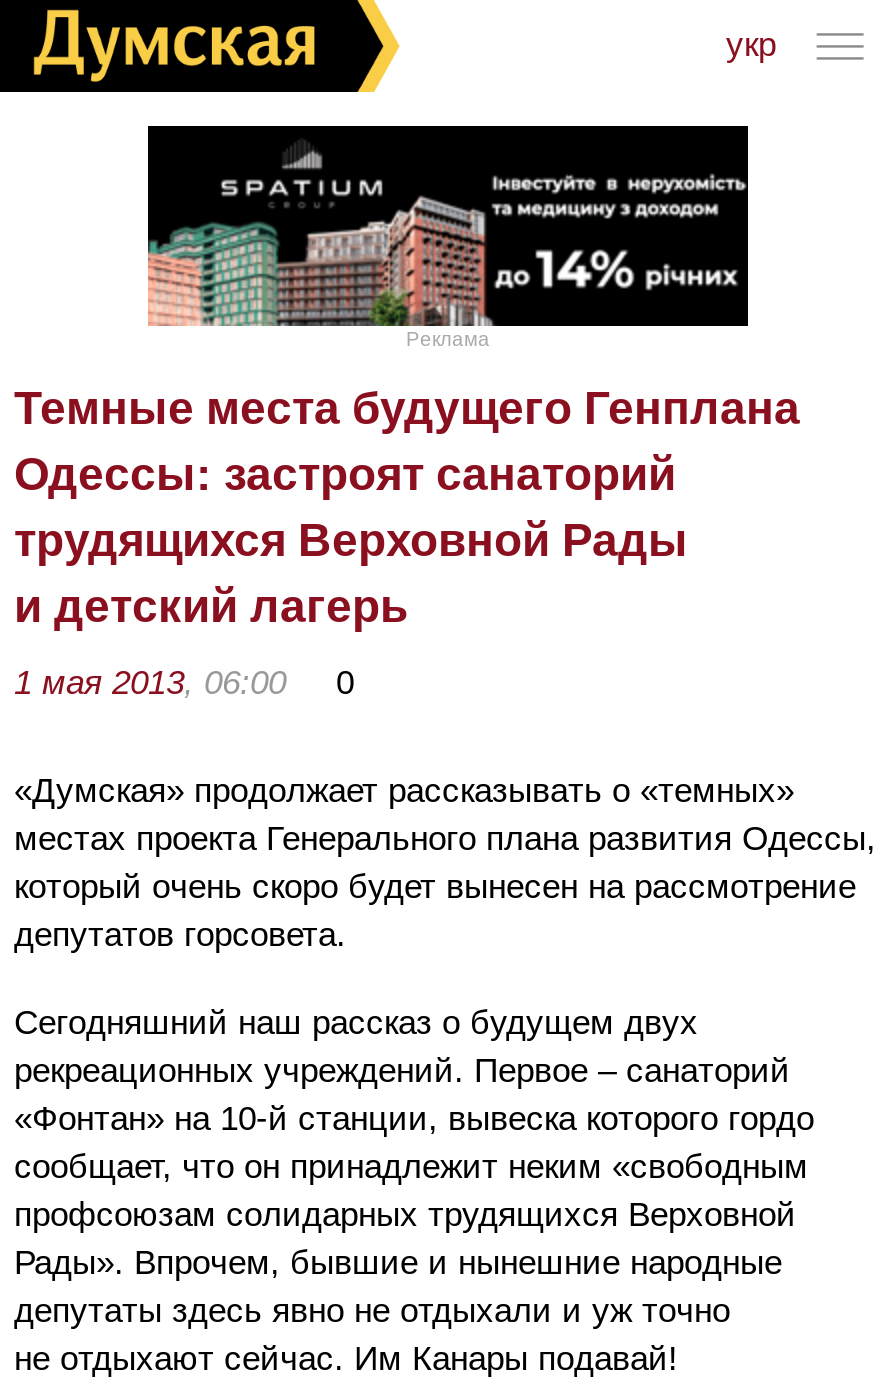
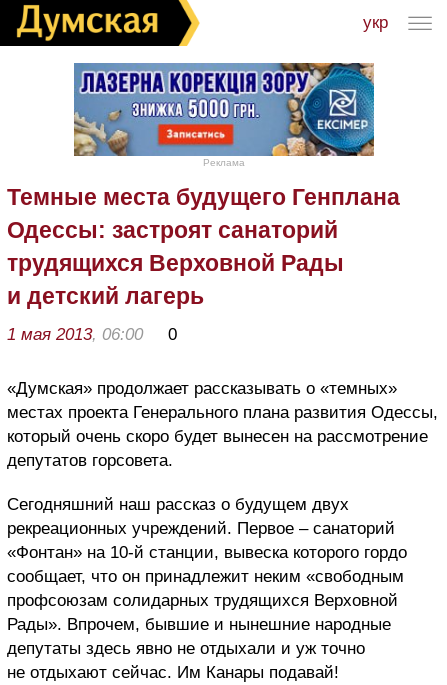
[146,124,750,328] [image] -> [73,62,375,157] [image]

